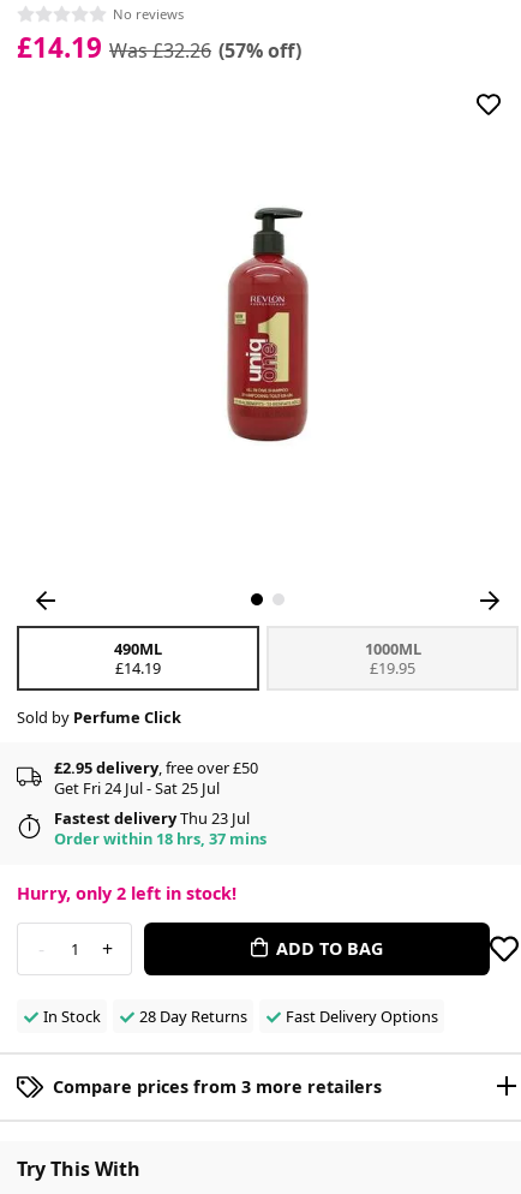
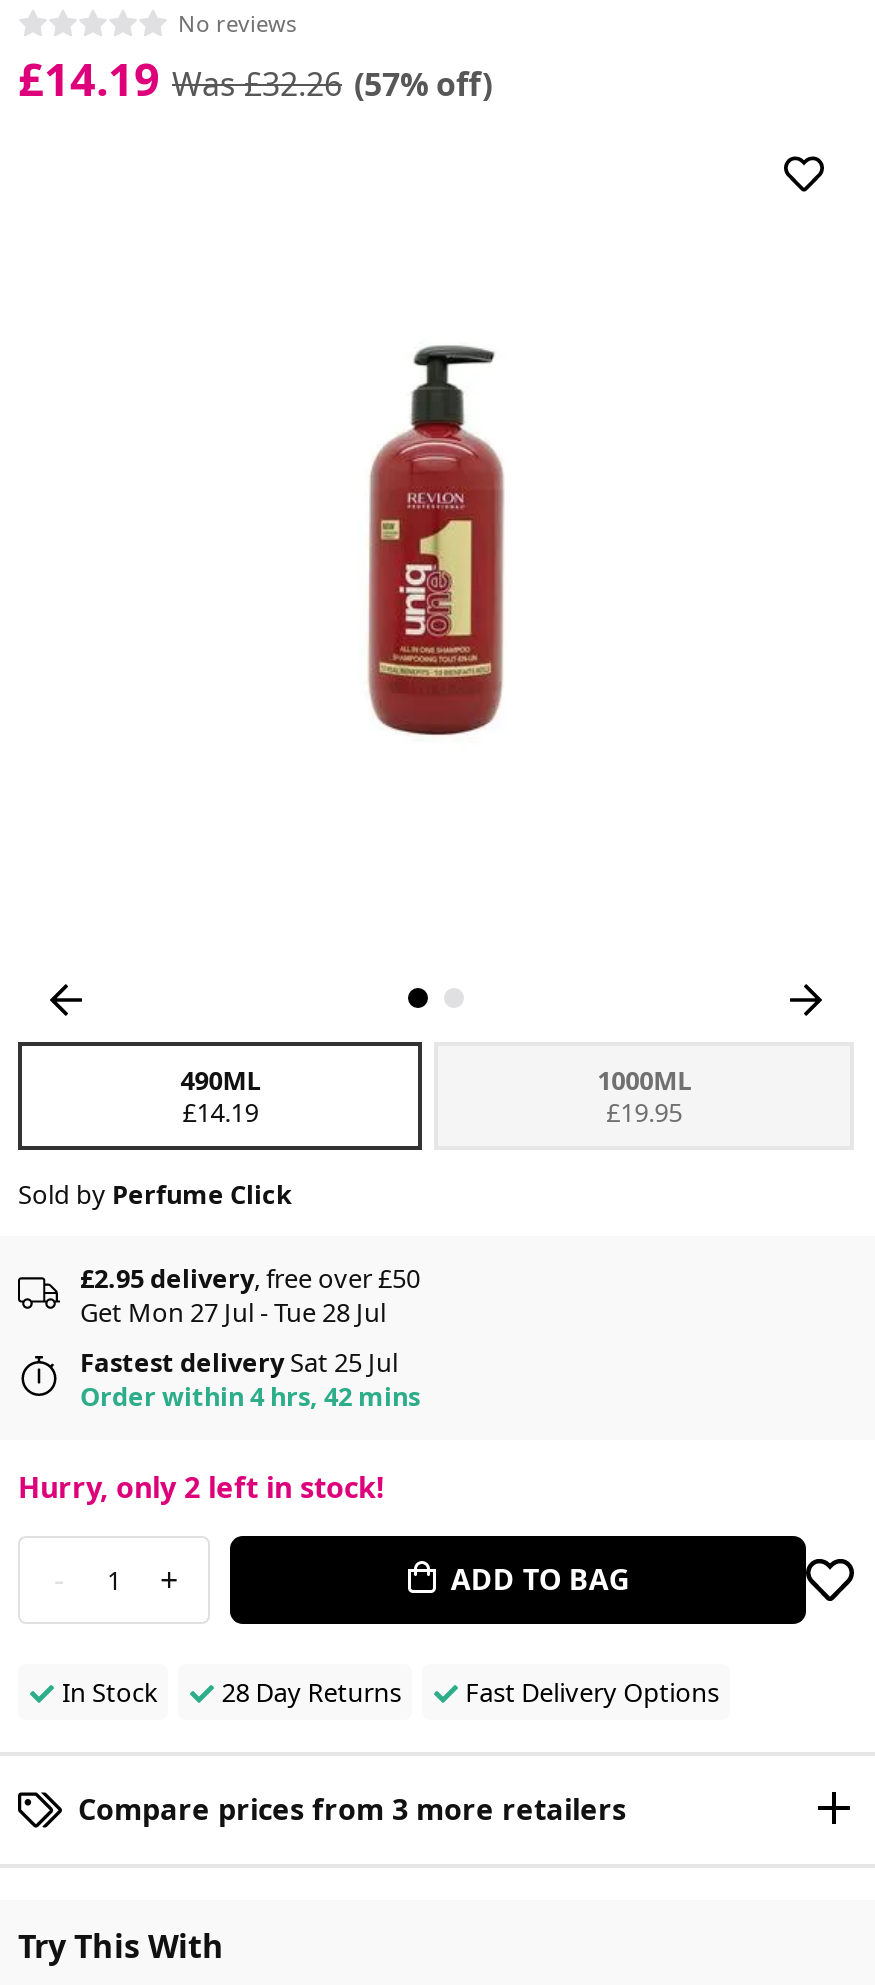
[54,777,220,799] Get Fri 24 Jul - Sat 25 Jul -> [80,1294,386,1330] Get Mon 27 Jul - Tue 28 Jul
[54,807,250,829] Fastest deliveryThu 23 Jul -> [80,1344,398,1380] Fastest deliverySat 25 Jul
[54,827,267,849] Order within 18 hrs, 37 mins -> [80,1378,420,1414] Order within 4 hrs, 42 mins

